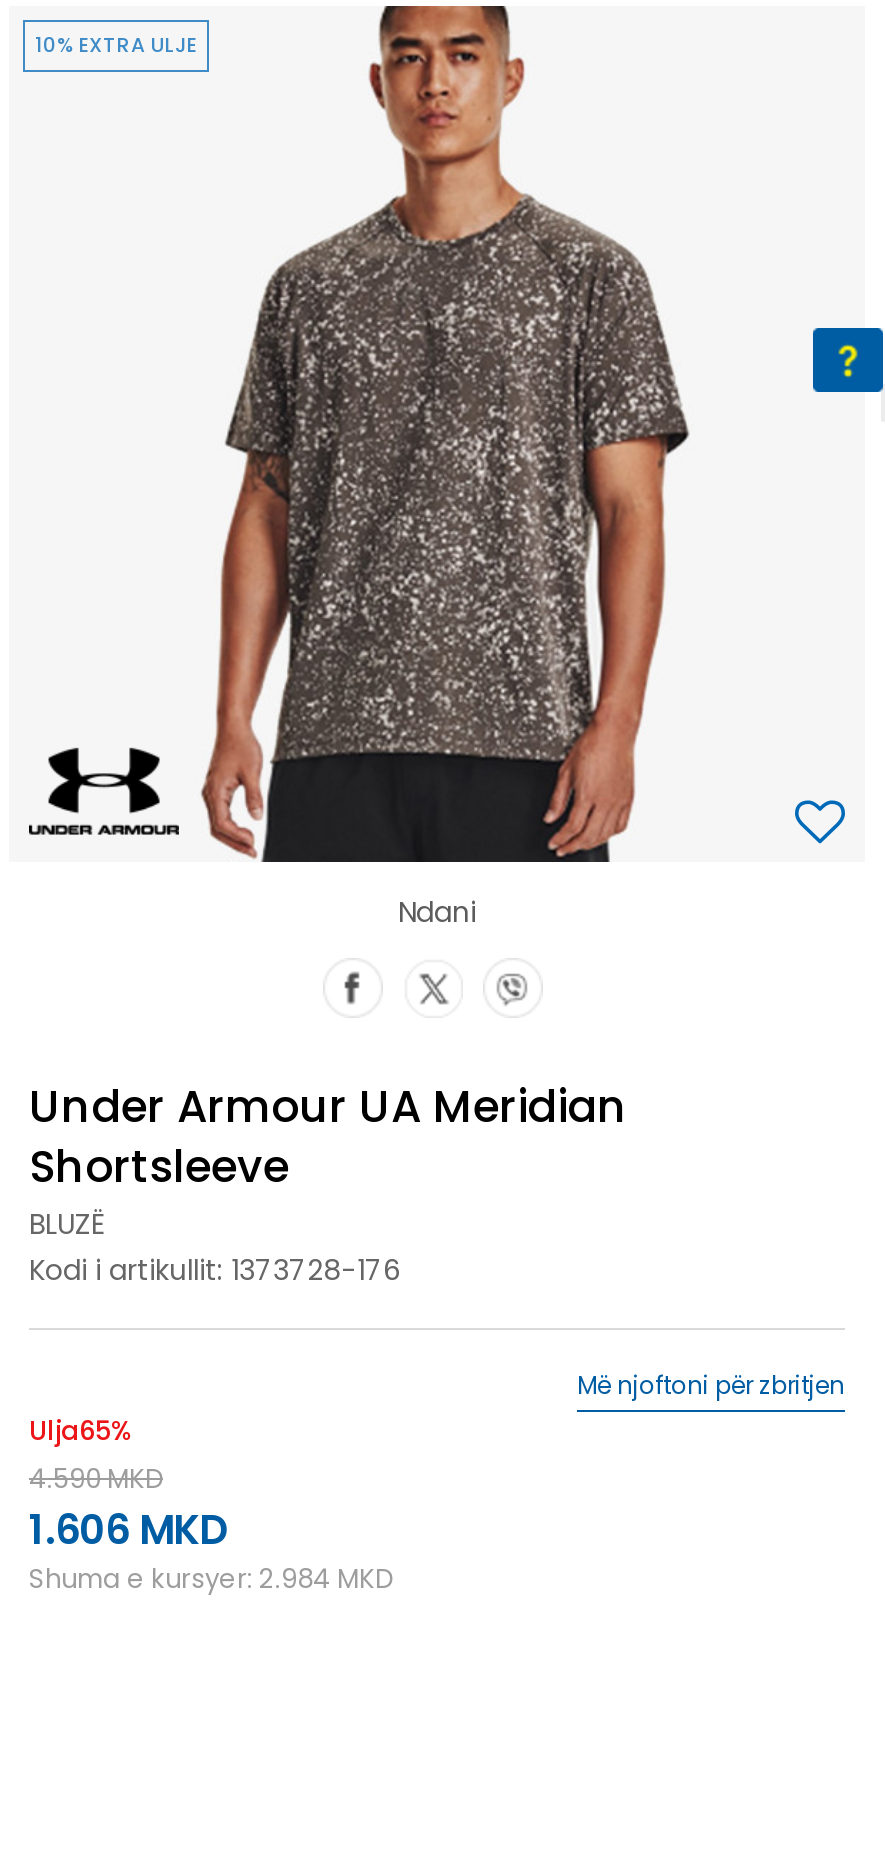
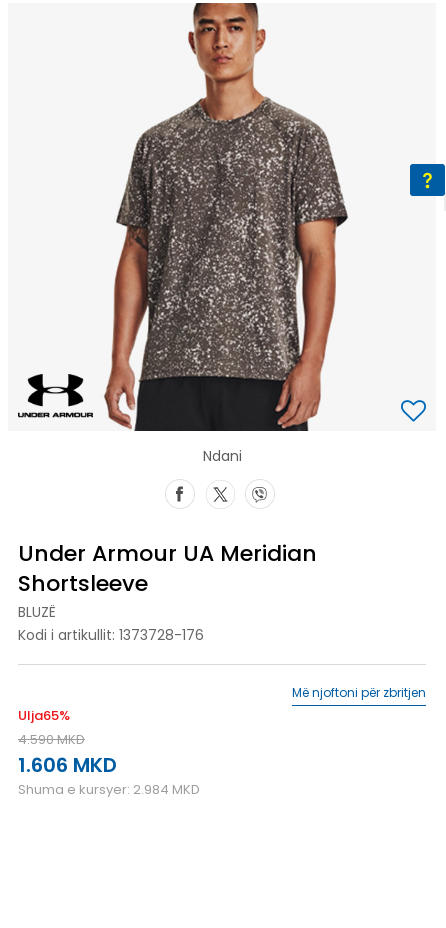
[35,29,197,59] 10% EXTRA ULJE -> none

